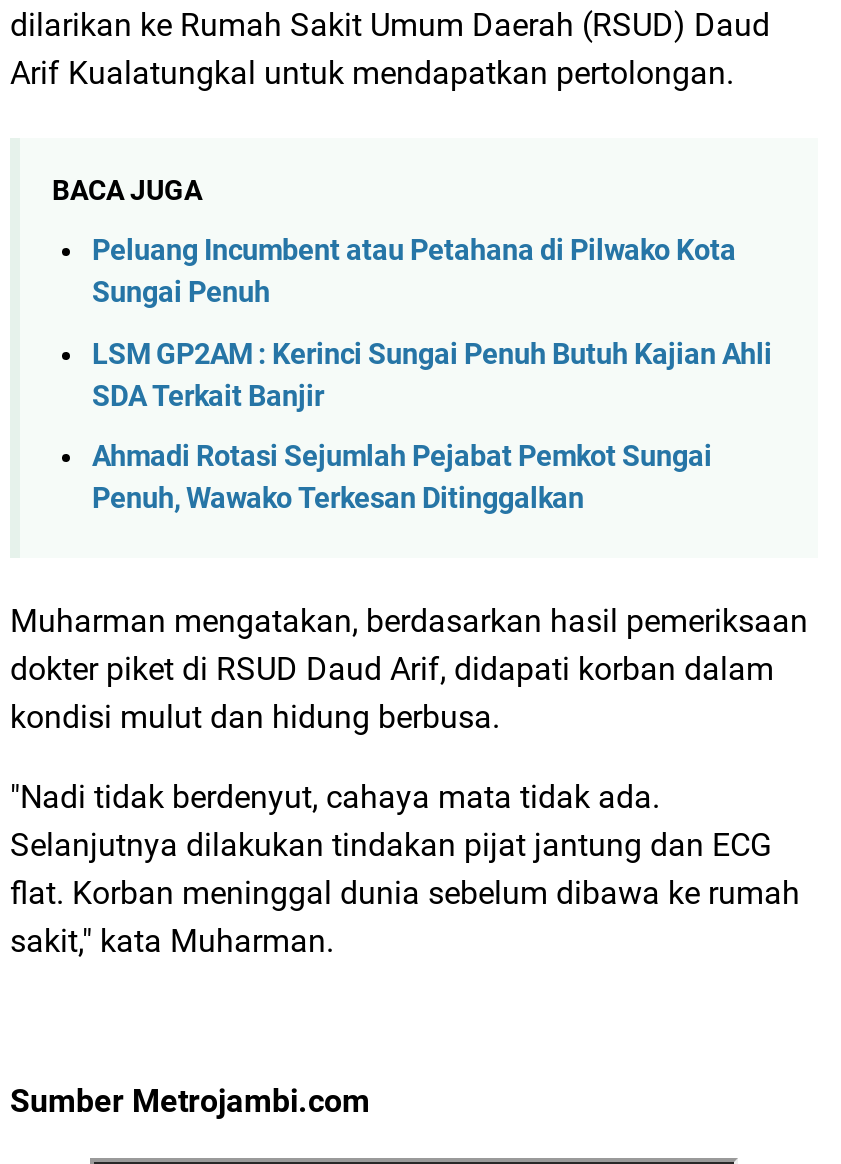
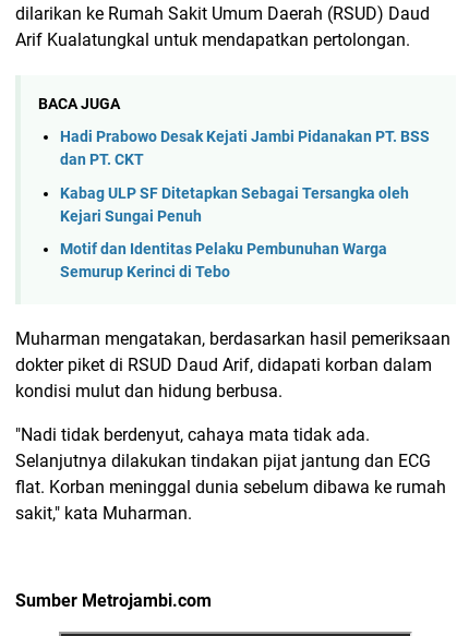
[92,234,736,310] Peluang Incumbent atau Petahana di Pilwako Kota | Sungai Penuh -> [60,128,430,169] Hadi Prabowo Desak Kejati Jambi Pidanakan PT. BSS | dan PT. CKT
[92,337,772,413] LSM GP2AM : Kerinci Sungai Penuh Butuh Kajian Ahli | SDA Terkait Banjir -> [60,184,409,225] Kabag ULP SF Ditetapkan Sebagai Tersangka oleh | Kejari Sungai Penuh
[92,441,712,517] Ahmadi Rotasi Sejumlah Pejabat Pemkot Sungai | Penuh, Wawako Terkesan Ditinggalkan -> [60,240,387,282] Motif dan Identitas Pelaku Pembunuhan Warga | Semurup Kerinci di Tebo

